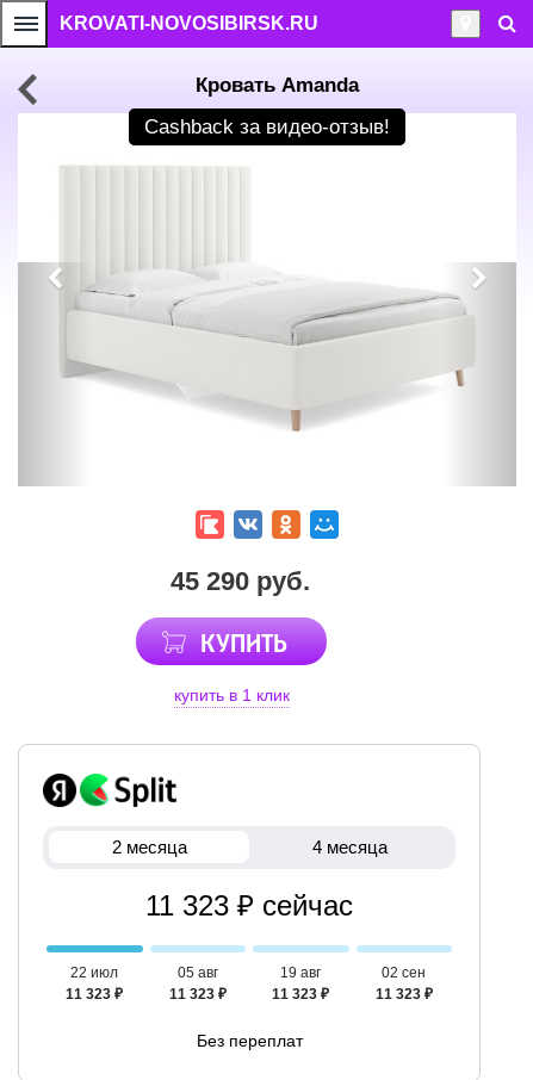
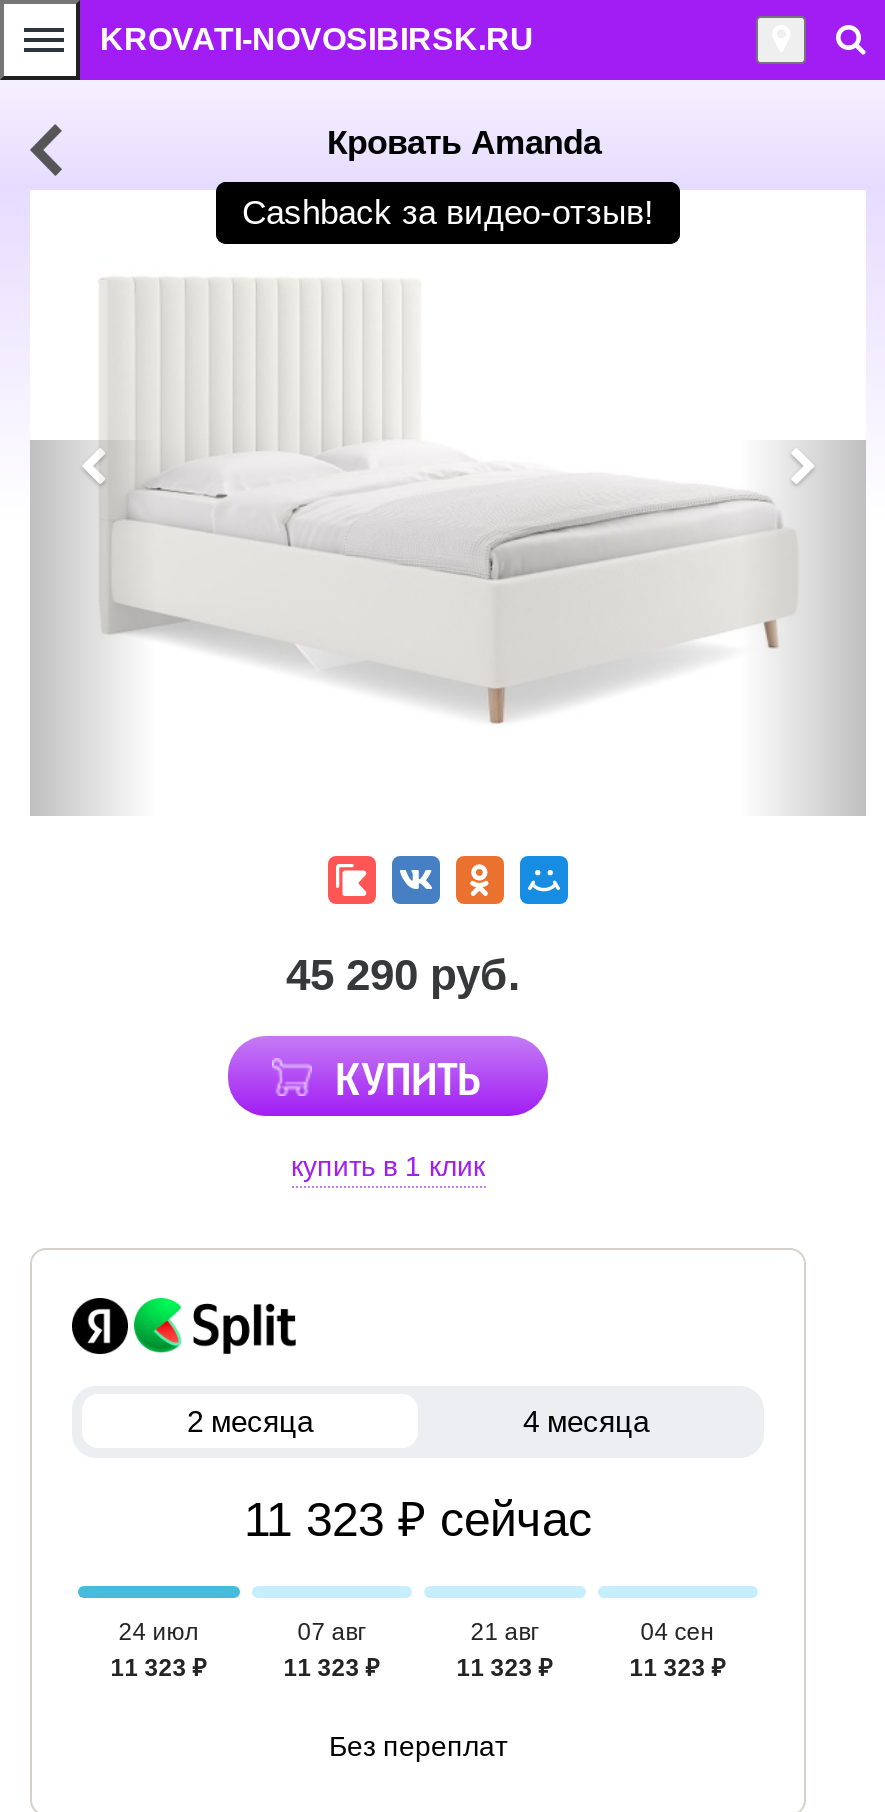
[71,964,118,981] 22 июл -> [118,1617,198,1645] 24 июл
[177,964,218,981] 05 авг -> [298,1617,366,1645] 07 авг
[280,964,321,981] 19 авг -> [470,1617,538,1645] 21 авг
[382,964,426,981] 02 сен -> [640,1617,714,1645] 04 сен

